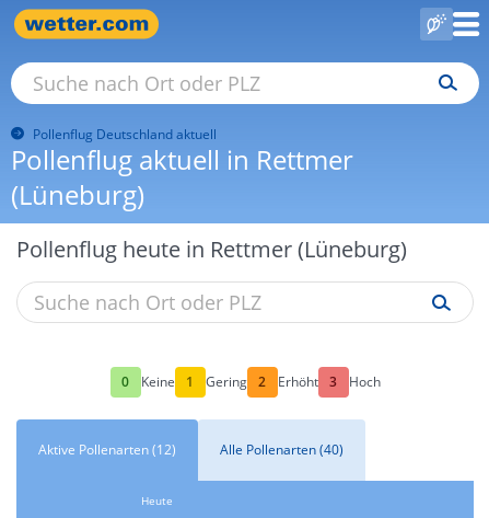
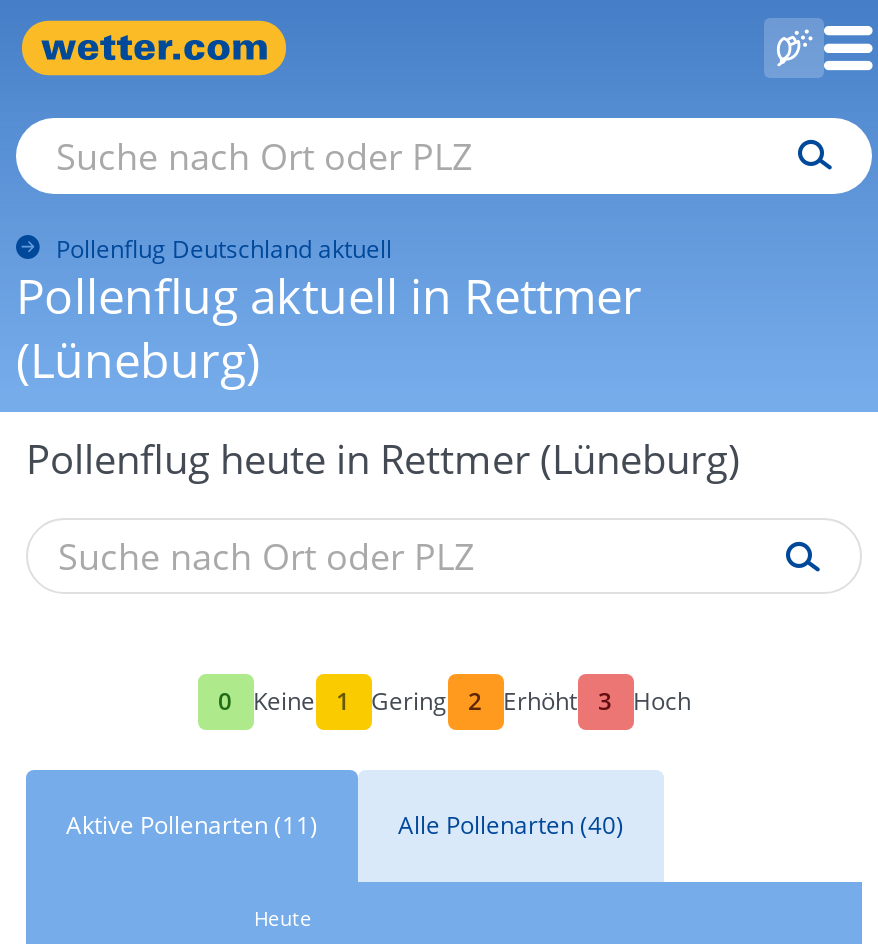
[38,440,176,459] Aktive Pollenarten (12) -> [66,808,318,842] Aktive Pollenarten (11)

